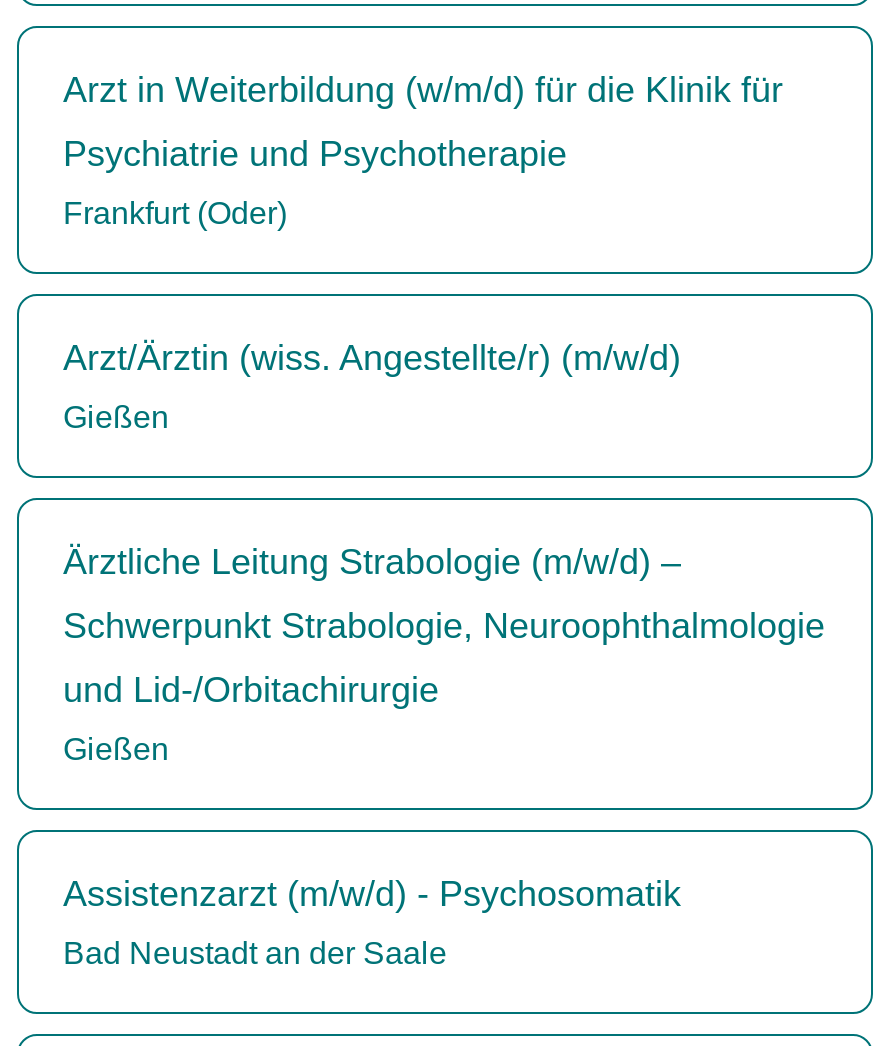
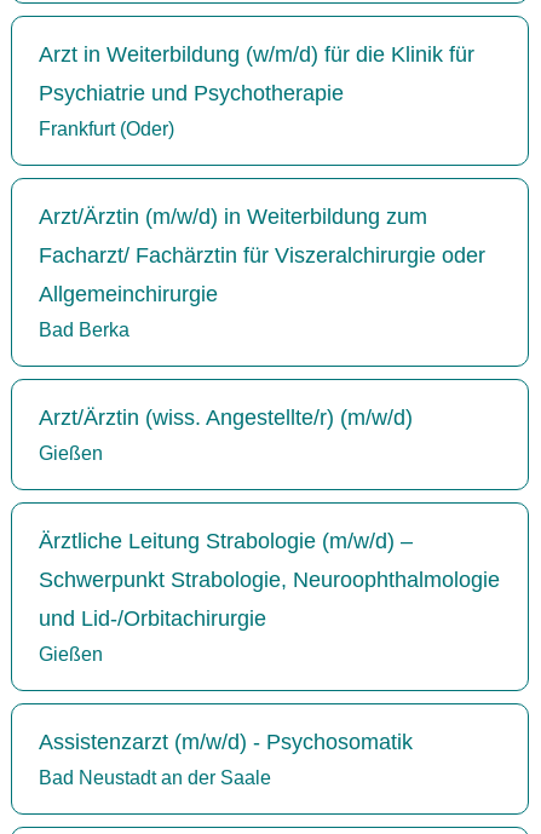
none -> [39,204,485,340] Arzt/Ärztin (m/w/d) in Weiterbildung zum | Facharzt/ Fachärztin für Viszeralchirurgie oder | Allgemeinchirurgie | Bad Berka

